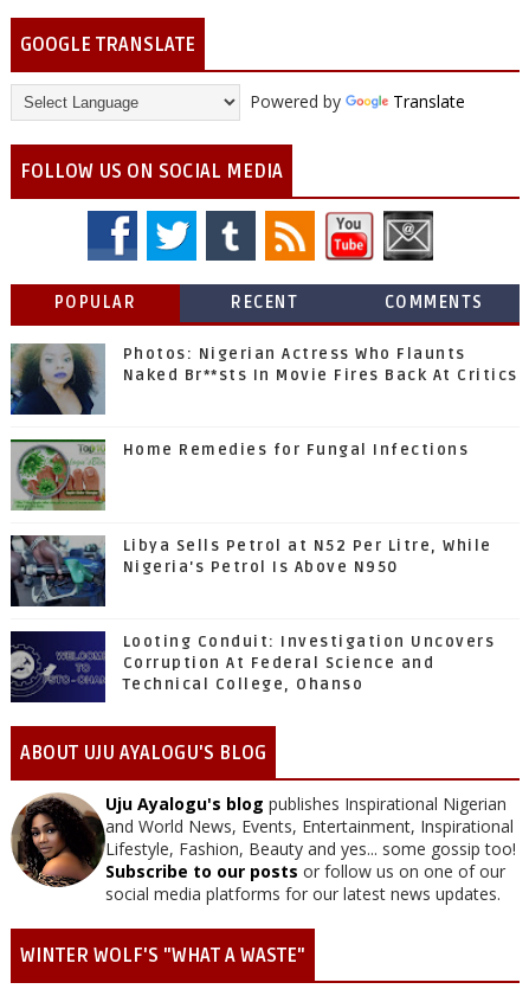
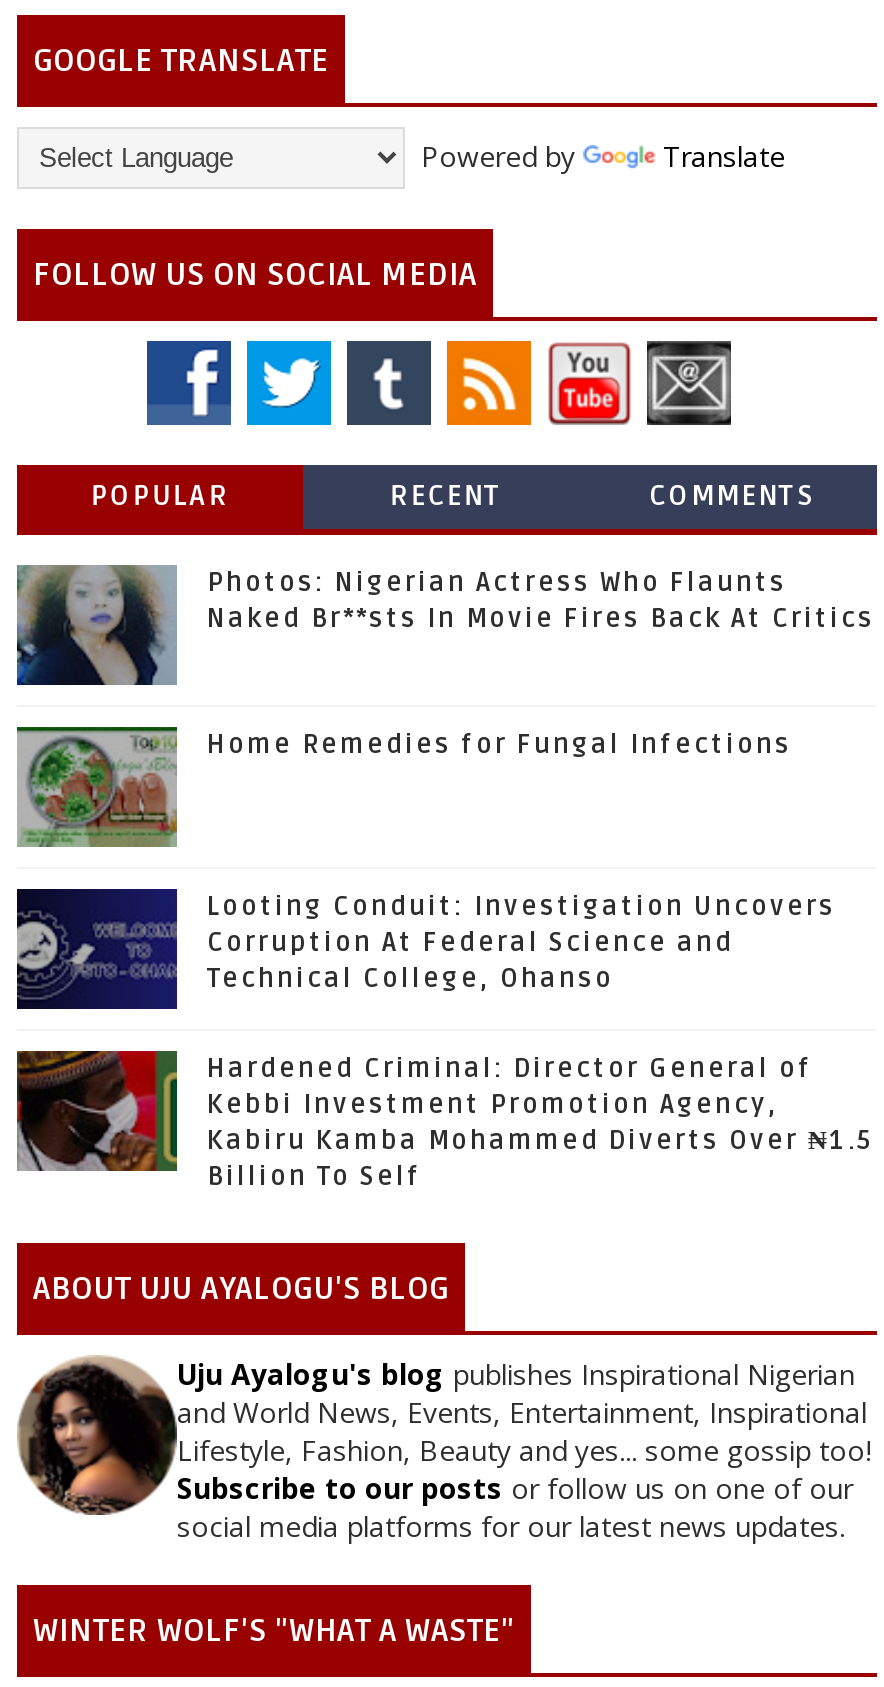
[11,535,492,606] [image] | Libya Sells Petrol at N52 Per Litre, While | Nigeria's Petrol Is Above N950 -> none
moved [8,632,495,701] -> [13,891,836,1007]: [image] | Looting Conduit: Investigation Uncovers | Corruption At Federal Science and | Technical College, Ohanso
none -> [17,1049,874,1203] [image] | Hardened Criminal: Director General of | Kebbi Investment Promotion Agency, | Kabiru Kamba Mohammed Diverts Over ₦1.5 | Billion To Self

